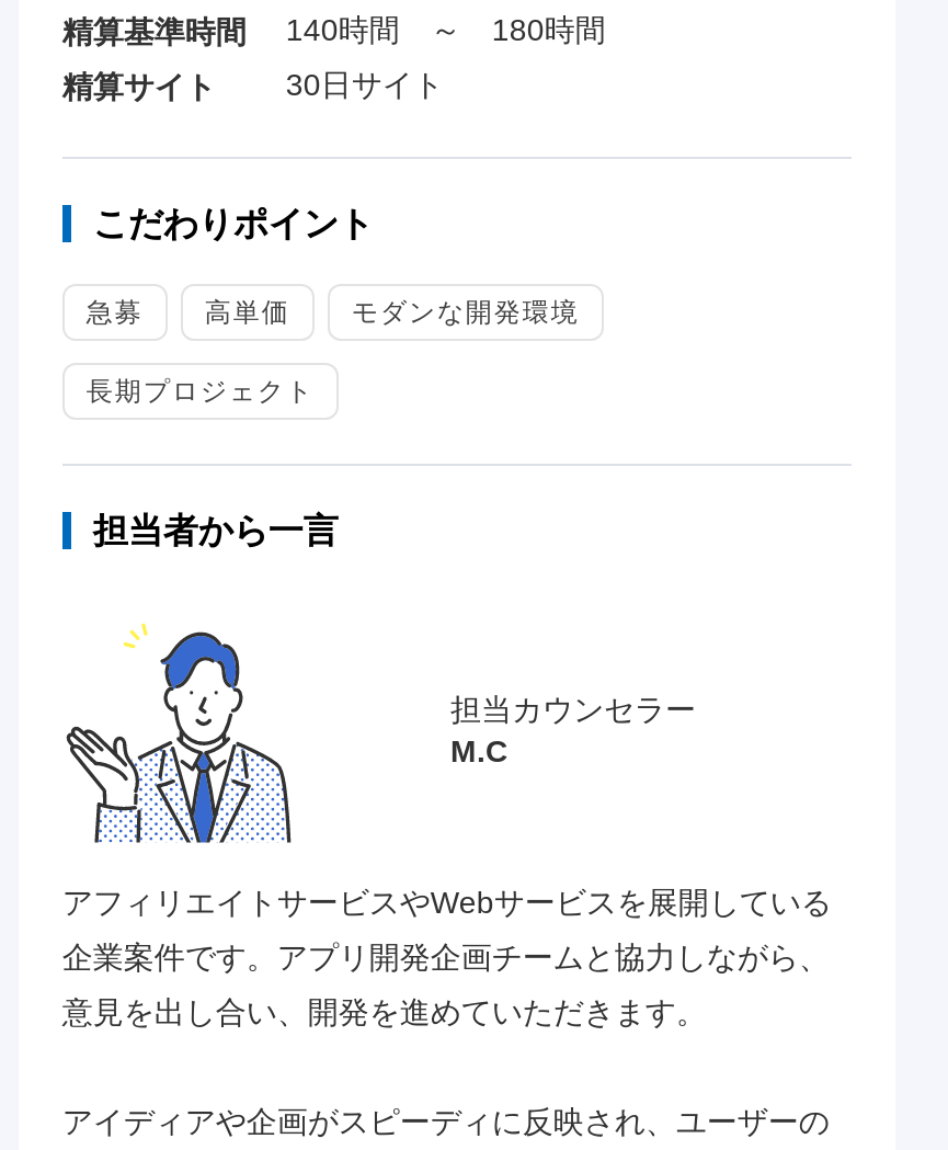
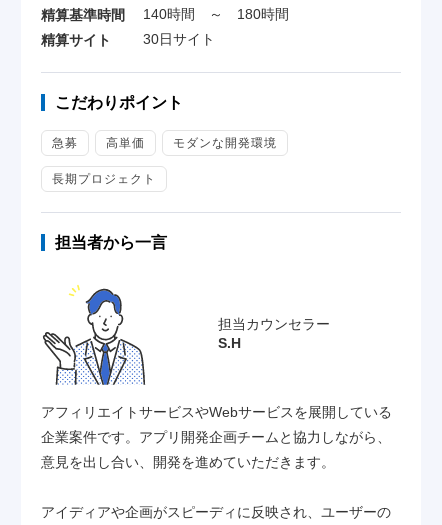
[450,733,507,768] M.C -> [218,335,241,351] S.H

